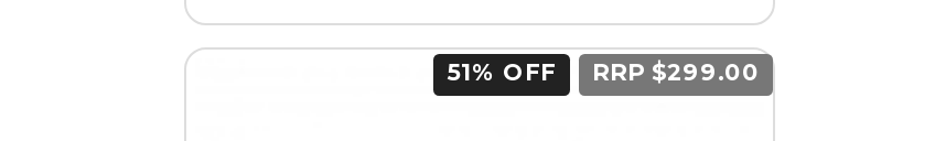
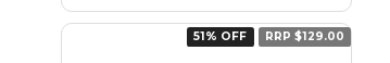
[447,60,760,89] 51% OFF RRP $299.00 -> [194,30,344,44] 51% OFF RRP $129.00

